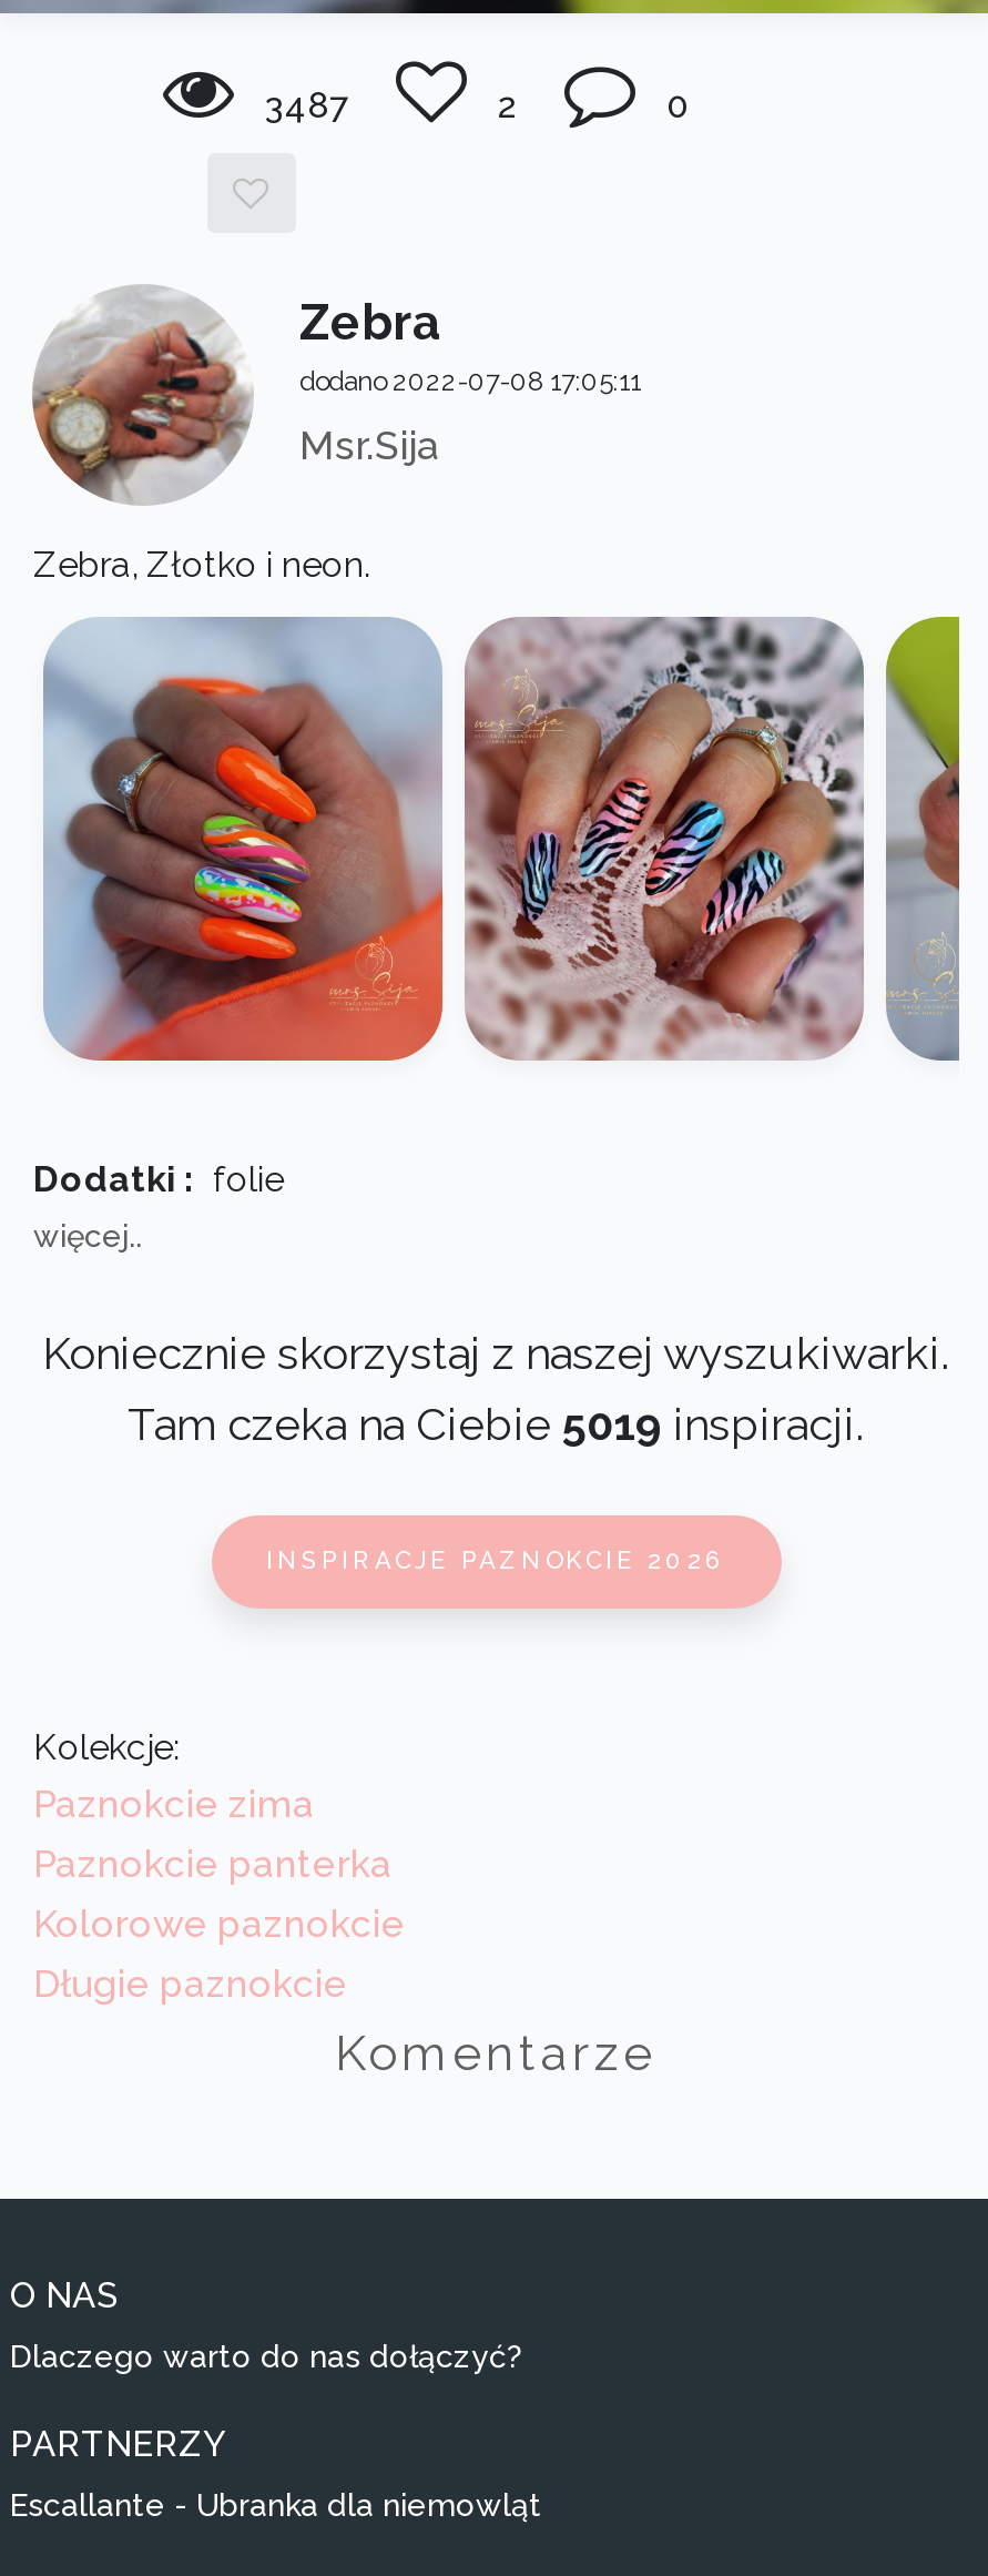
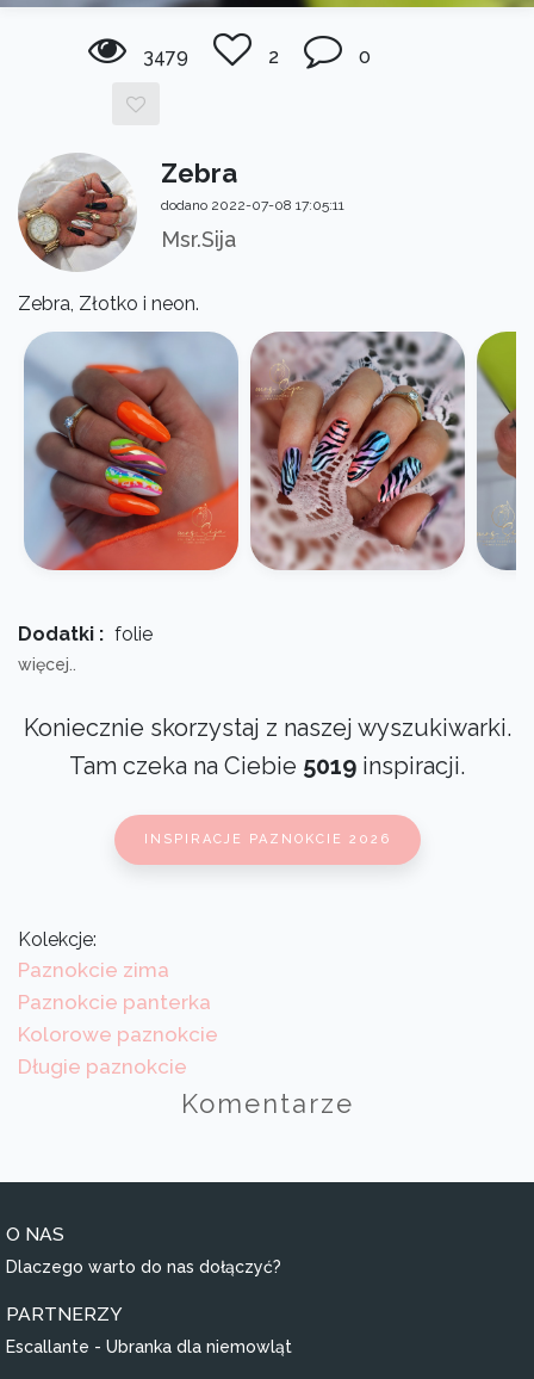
[265,85,349,128] 3487 -> [143,46,188,69] 3479

